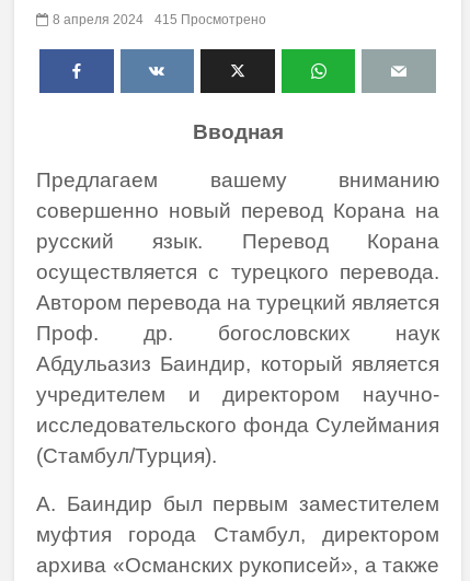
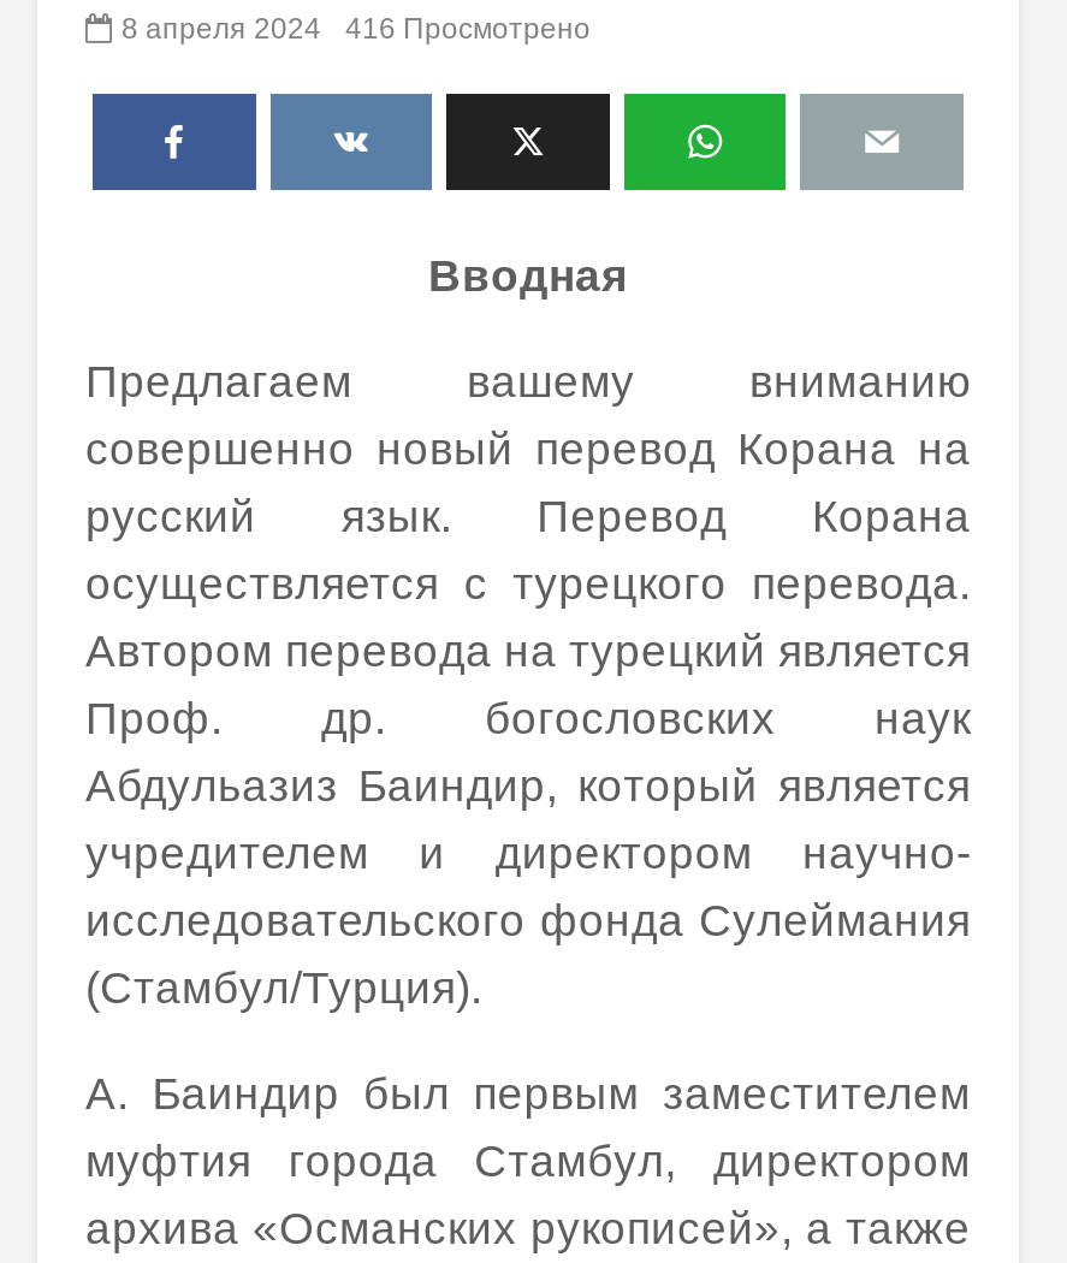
[53,12,266,27] 8 апреля 2024 415 Просмотрено -> [121,12,591,45] 8 апреля 2024 416 Просмотрено

